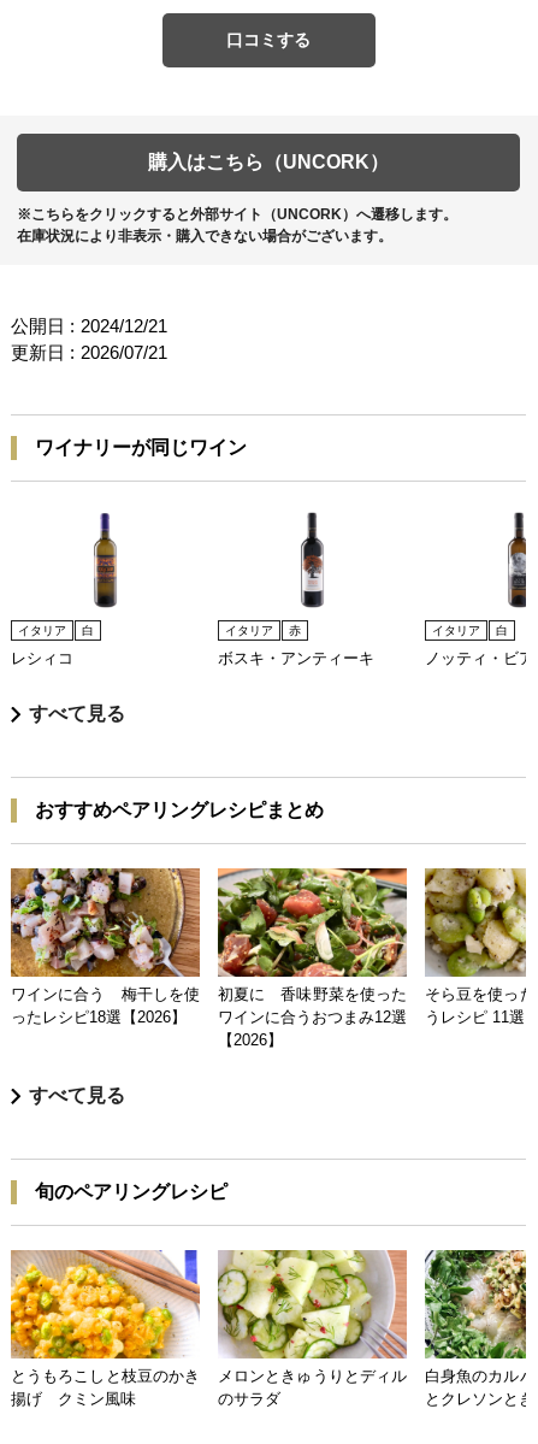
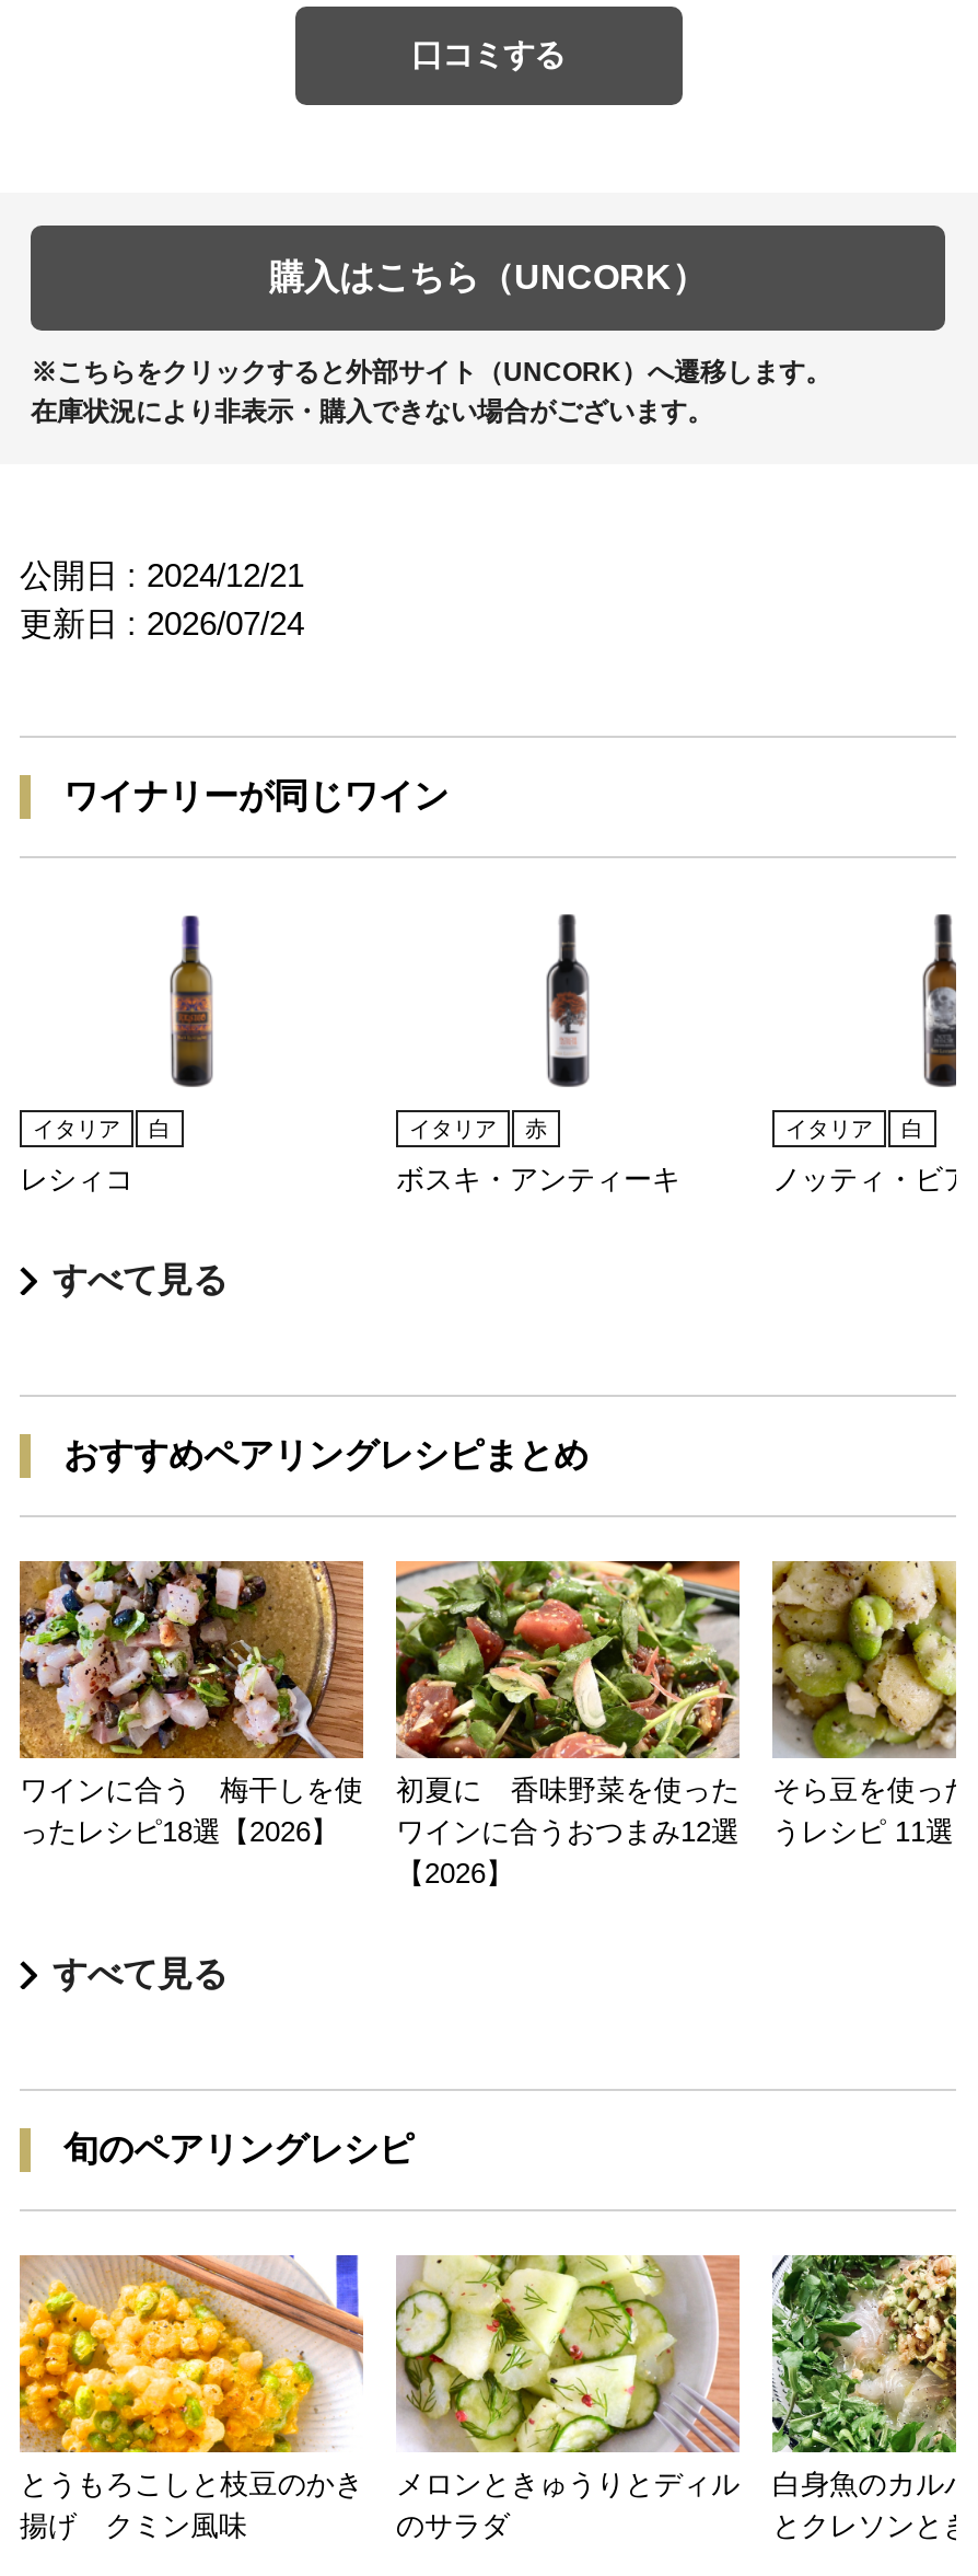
[11,342,167,363] 更新日 : 2026/07/21 -> [20,604,304,642] 更新日 : 2026/07/24

